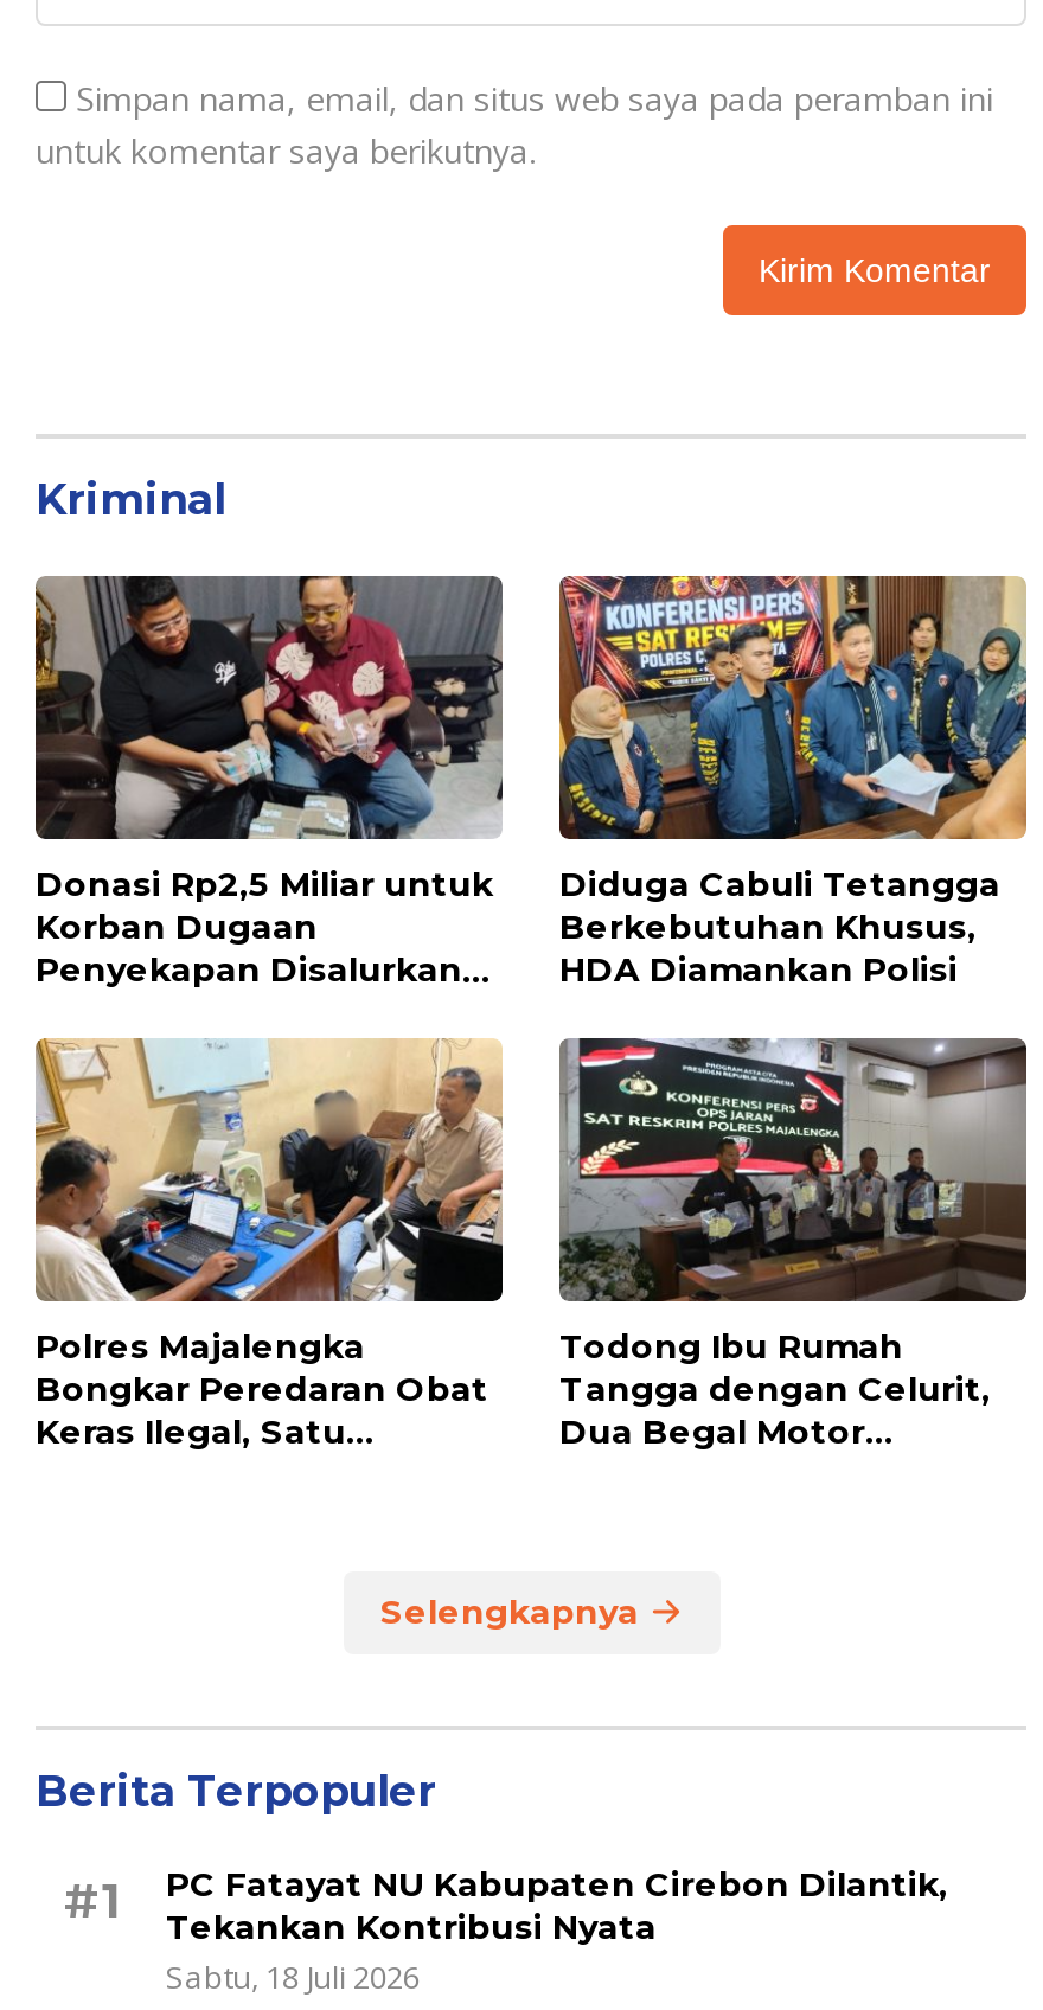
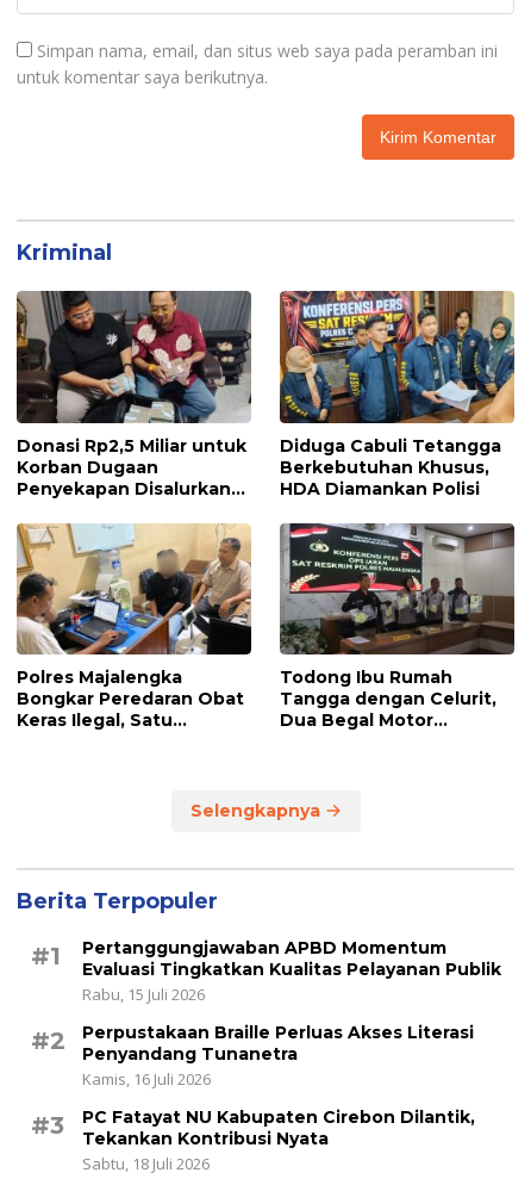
none -> [31,937,501,1140] Pertanggungjawaban APBD Momentum | Evaluasi Tingkatkan Kualitas Pelayanan Publik | Rabu, 15 Juli 2026 | #2 | Perpustakaan Braille Perluas Akses Literasi | Penyandang Tunanetra | Kamis, 16 Juli 2026 | #3

